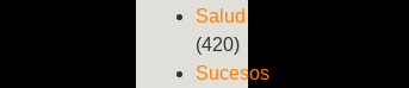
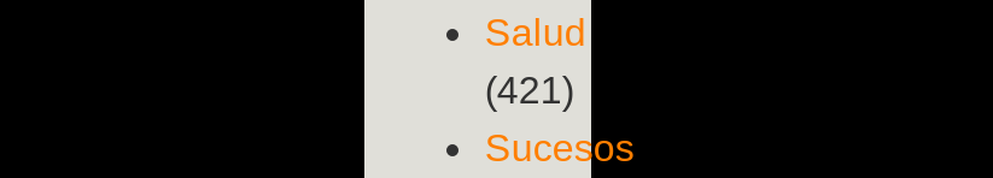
[195,34,240,54] (420) -> [485,69,574,110] (421)

